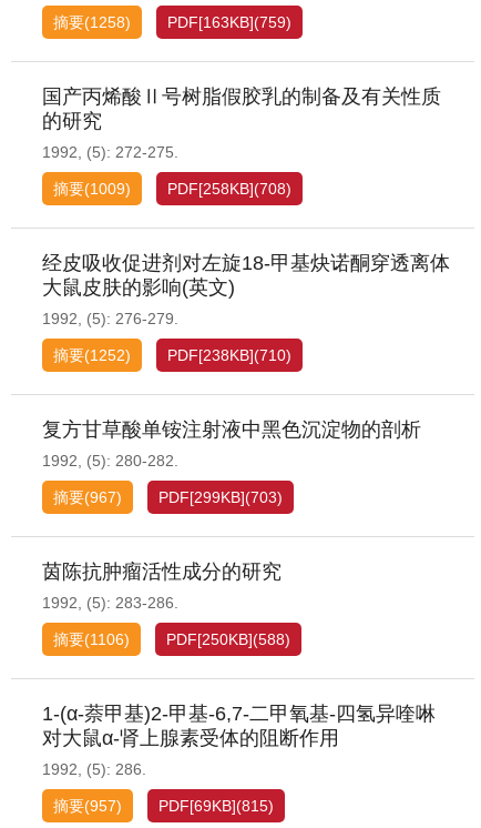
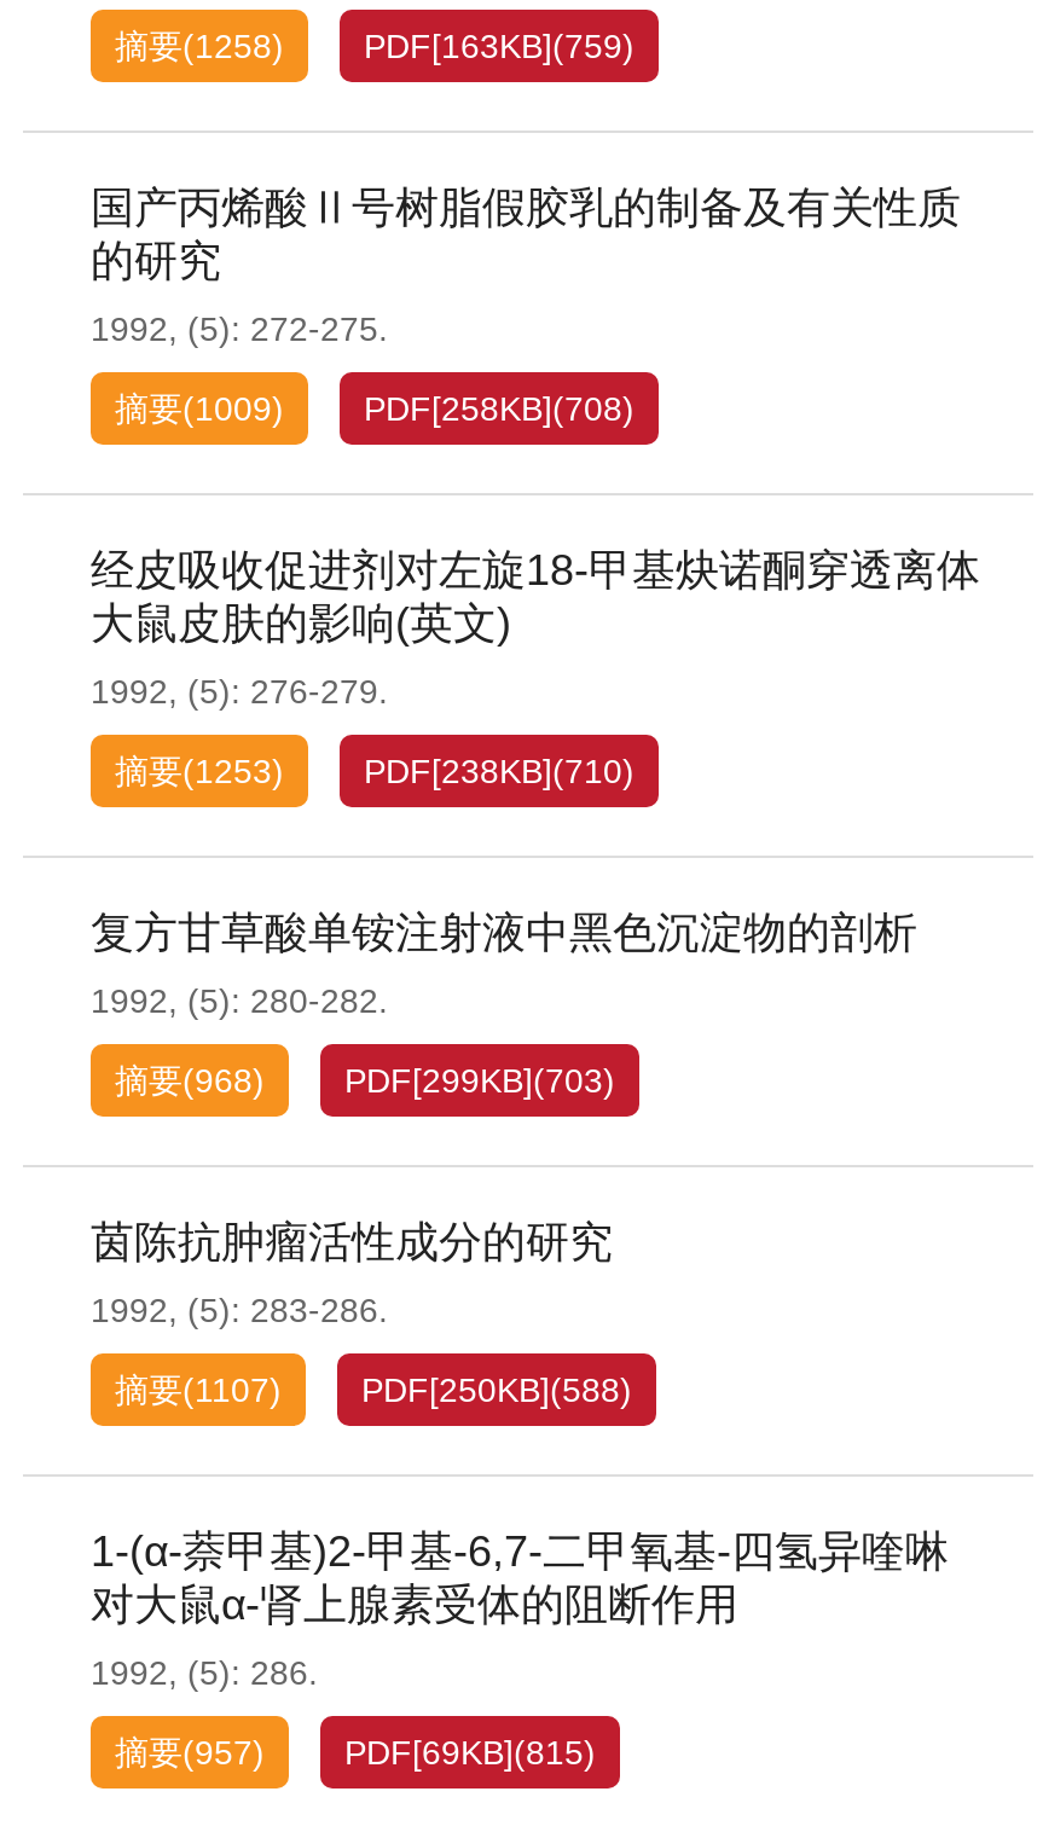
[53,346,131,364] 摘要(1252) -> [115,752,284,790] 摘要(1253)
[53,488,122,506] 摘要(967) -> [115,1061,265,1100] 摘要(968)
[53,630,130,648] 摘要(1106) -> [115,1370,282,1409] 摘要(1107)

